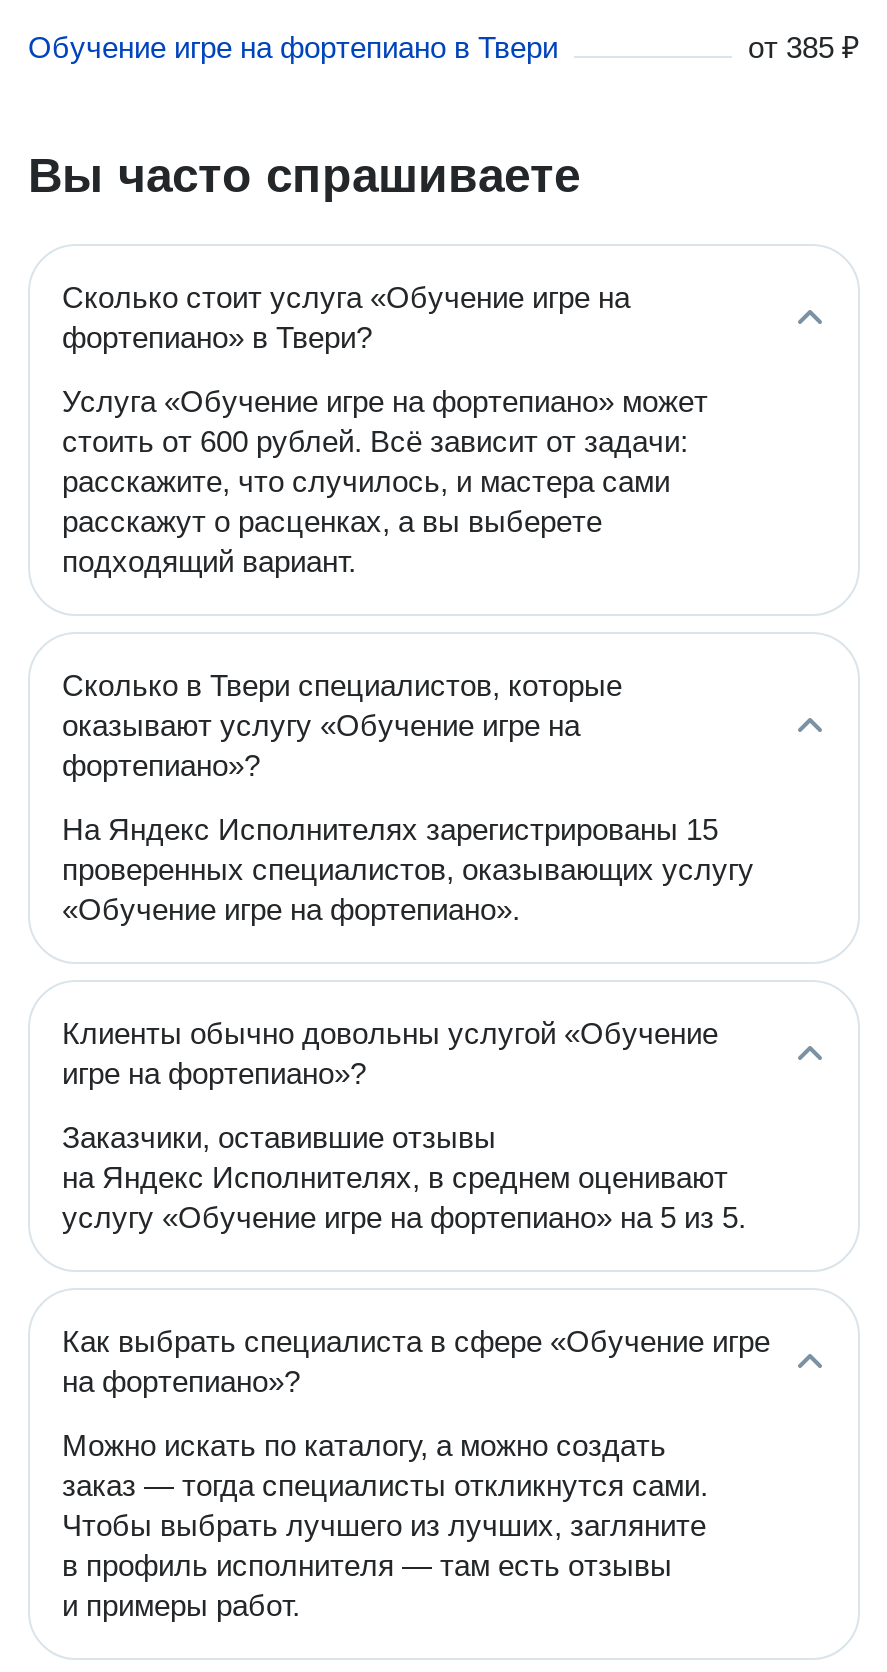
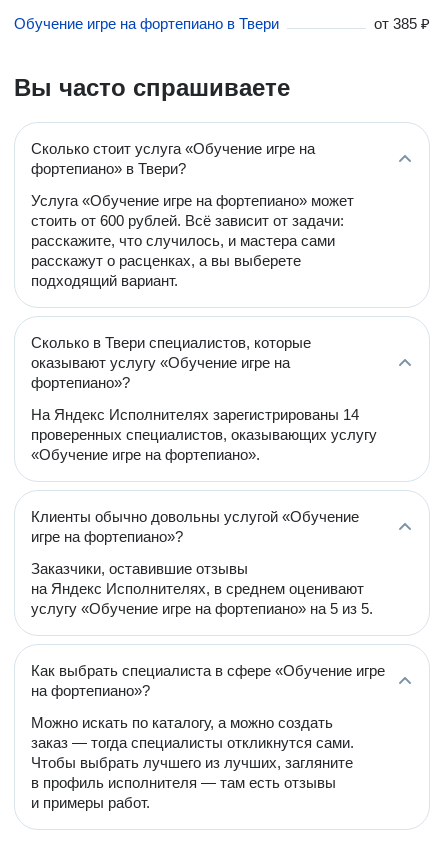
[62,812,718,846] На Яндекс Исполнителях зарегистрированы 15 -> [31,406,359,423] На Яндекс Исполнителях зарегистрированы 14

